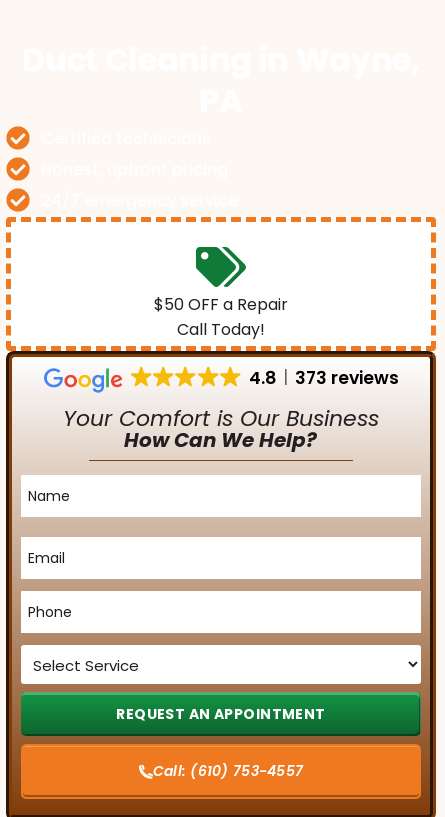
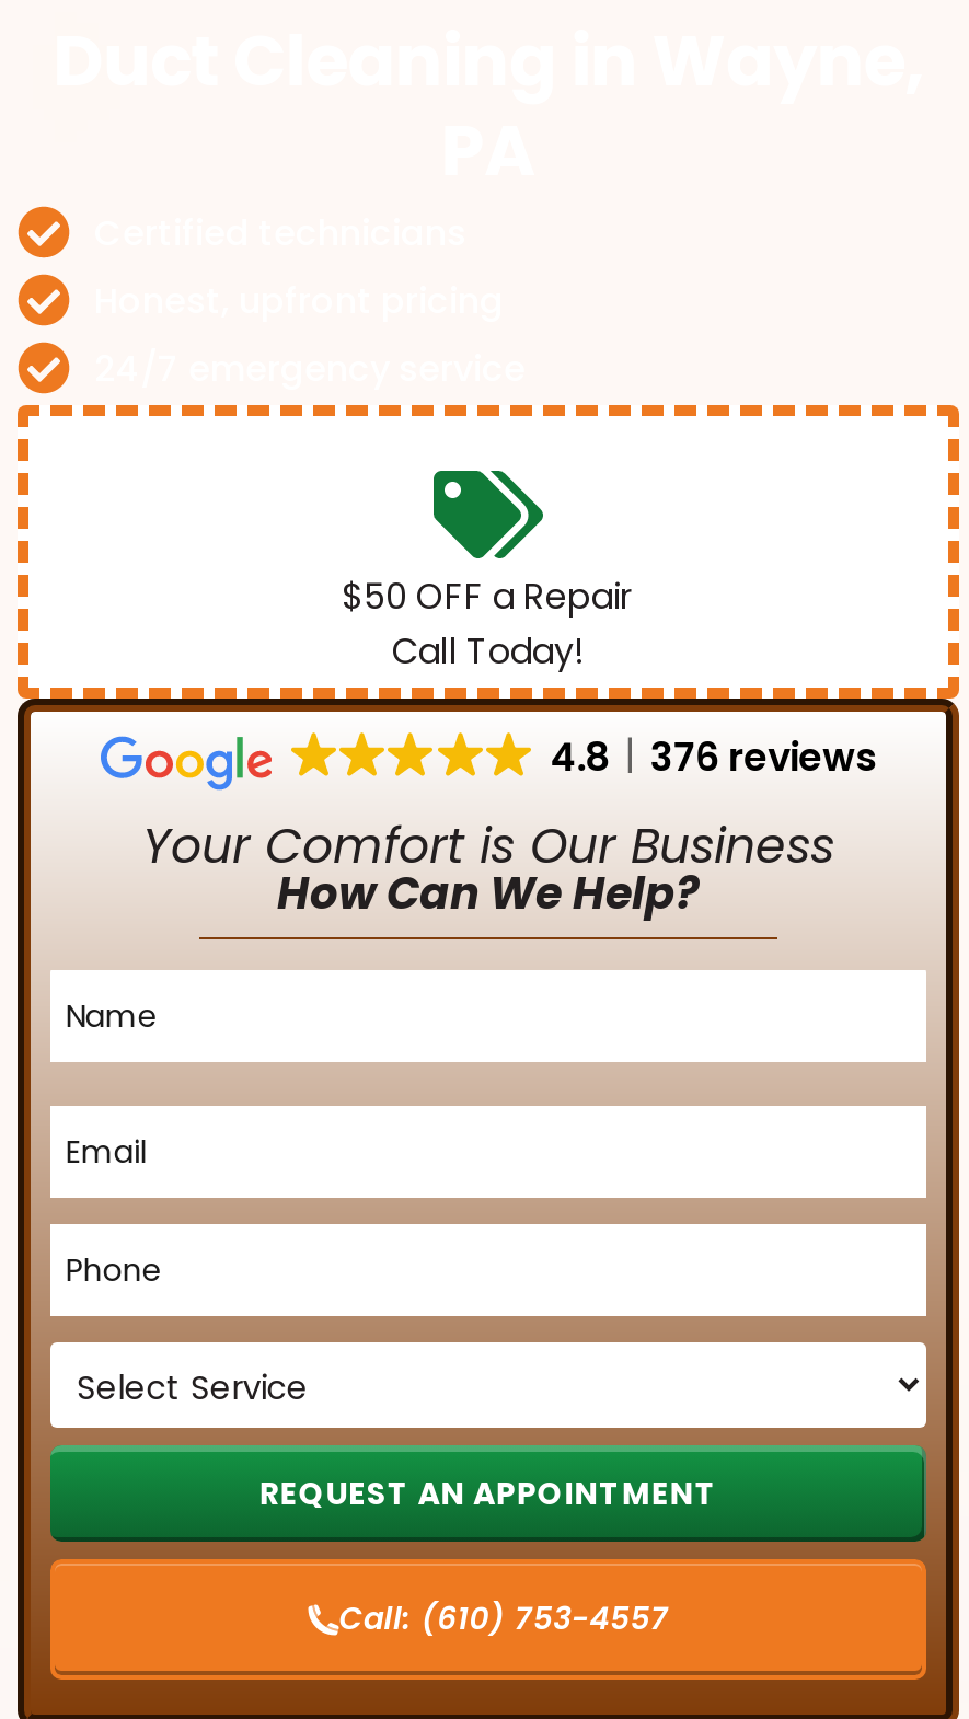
[249,366,399,390] 4.8 373 reviews -> [550,732,877,784] 4.8 376 reviews

